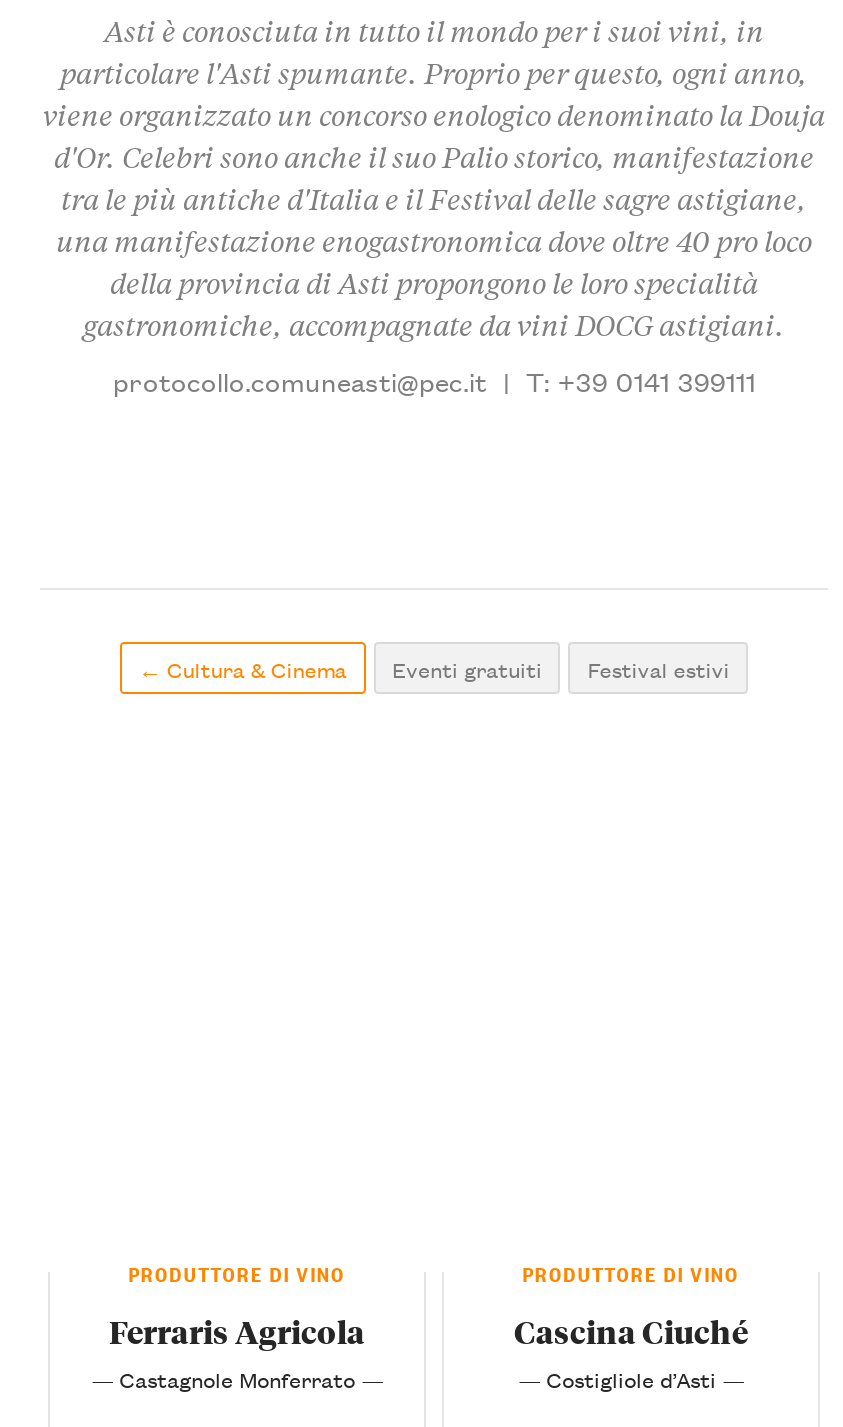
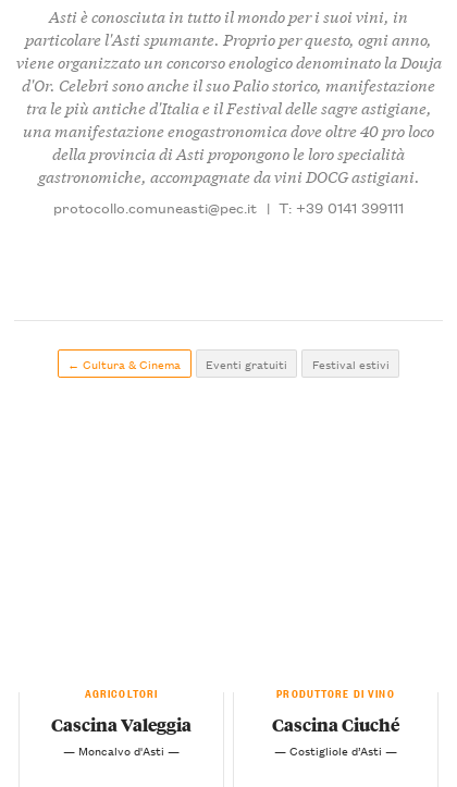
[129,1253,345,1285] PRODUTTORE DI VINO -> [85,682,158,700] AGRICOLTORI
[91,1307,383,1396] Ferraris Agricola | — Castagnole Monferrato — -> [51,711,192,760] Cascina Valeggia | — Moncalvo d'Asti —

